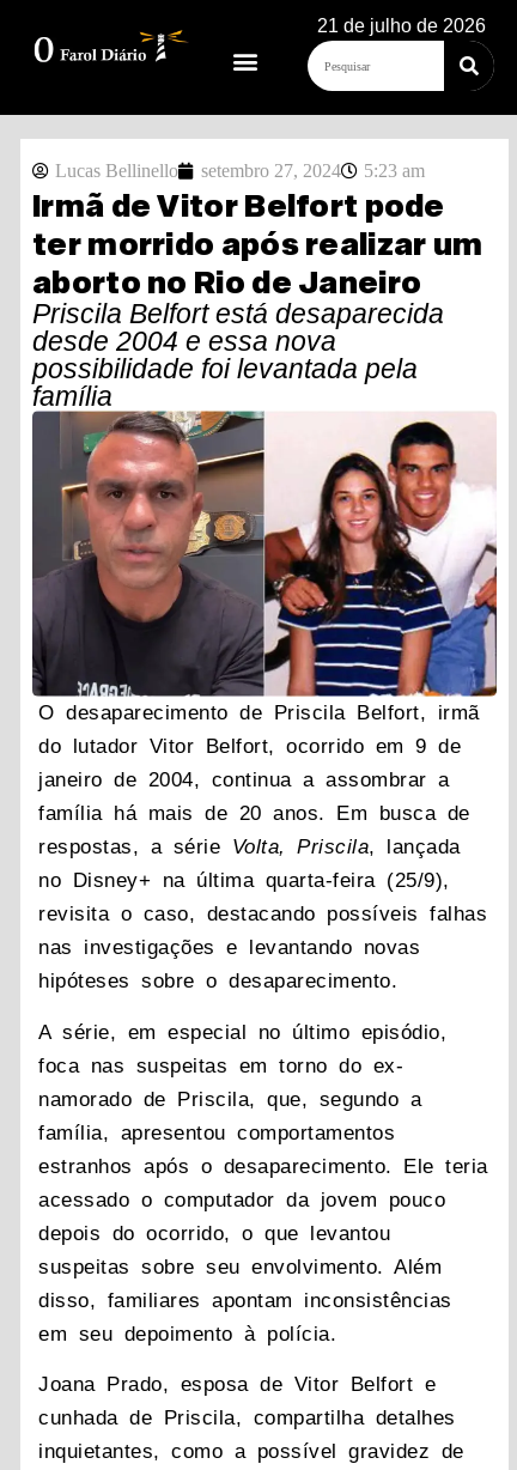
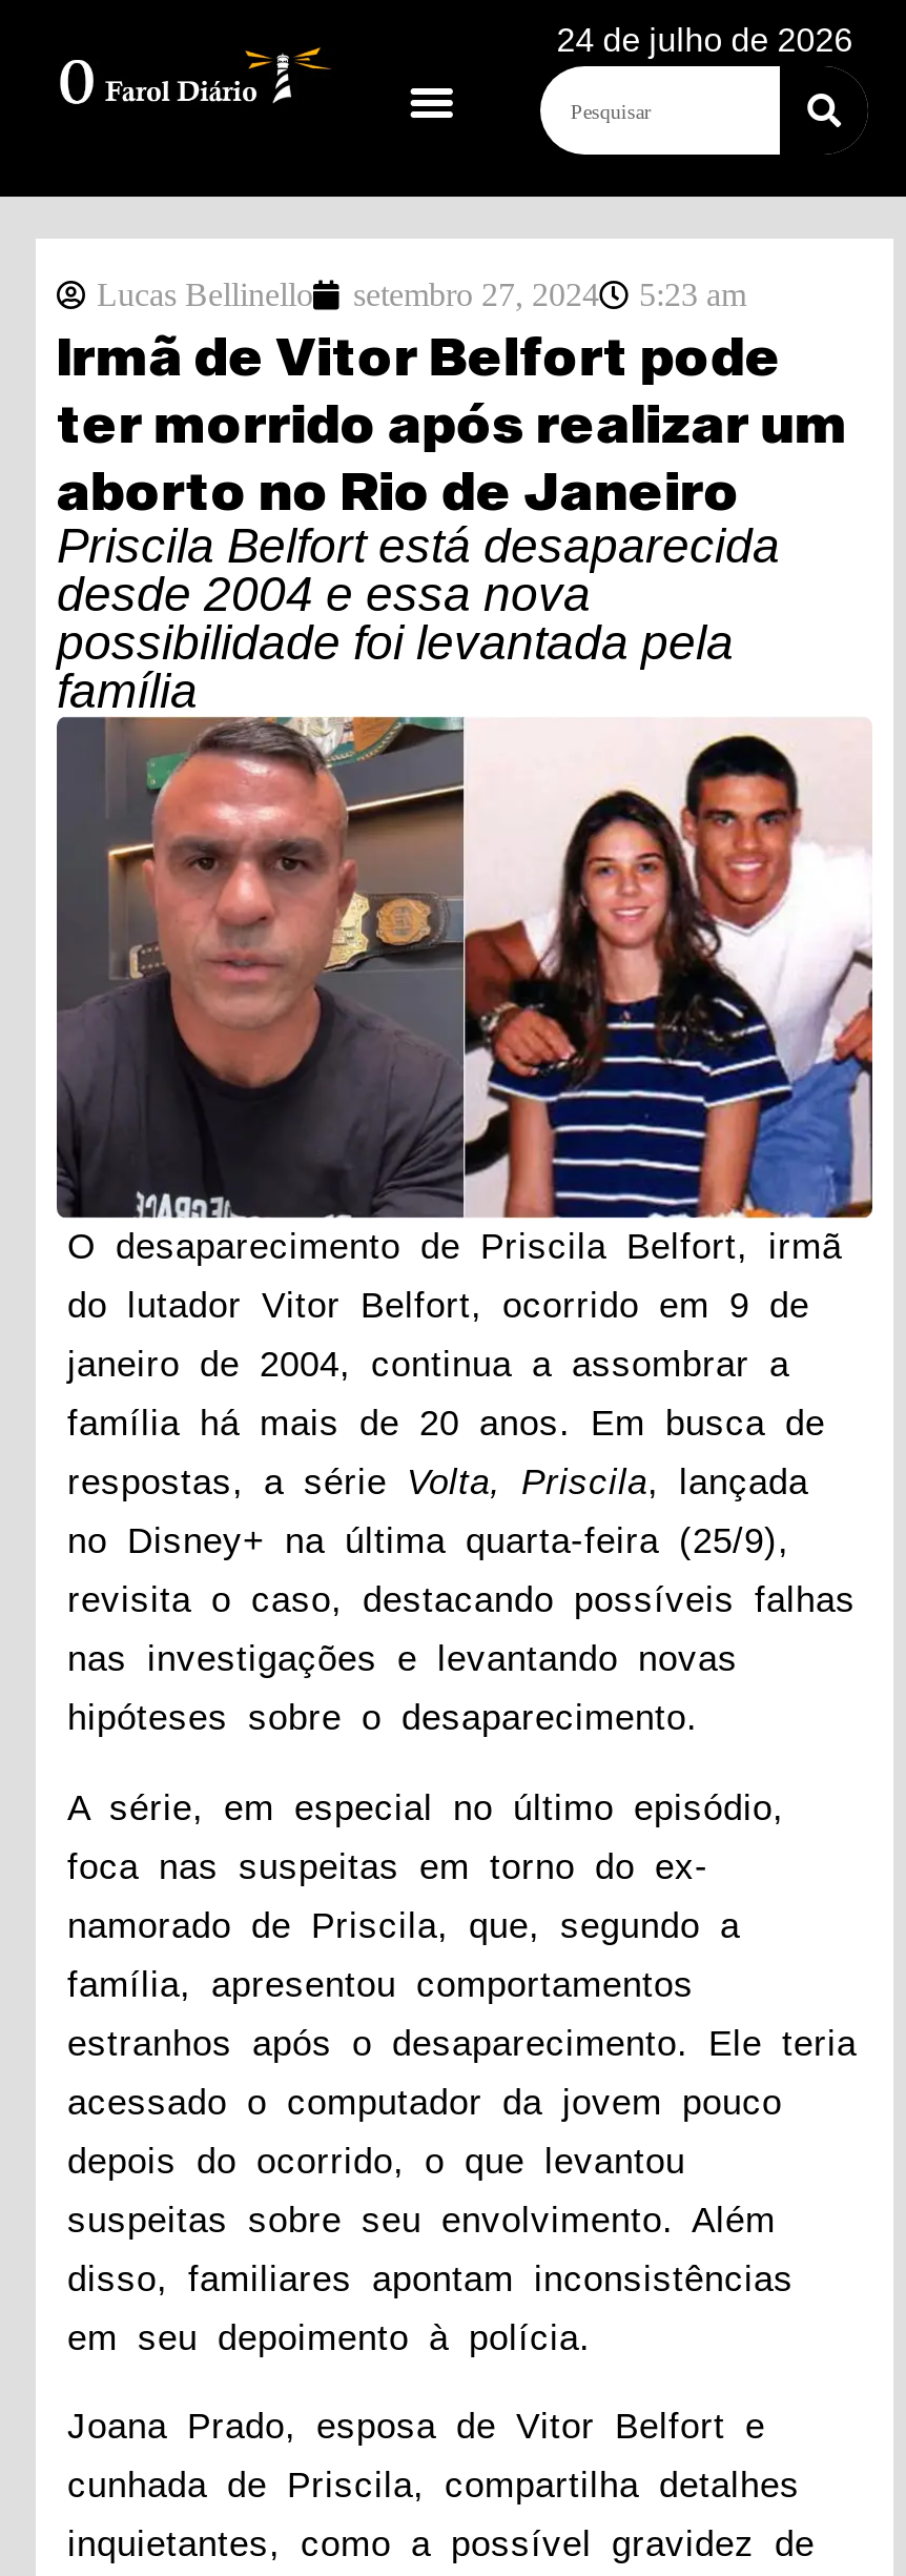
[317,16,486,36] 21 de julho de 2026 -> [556,22,853,58] 24 de julho de 2026

